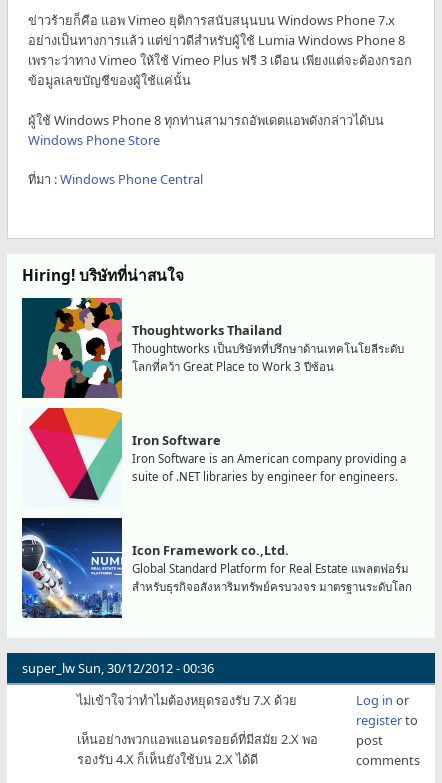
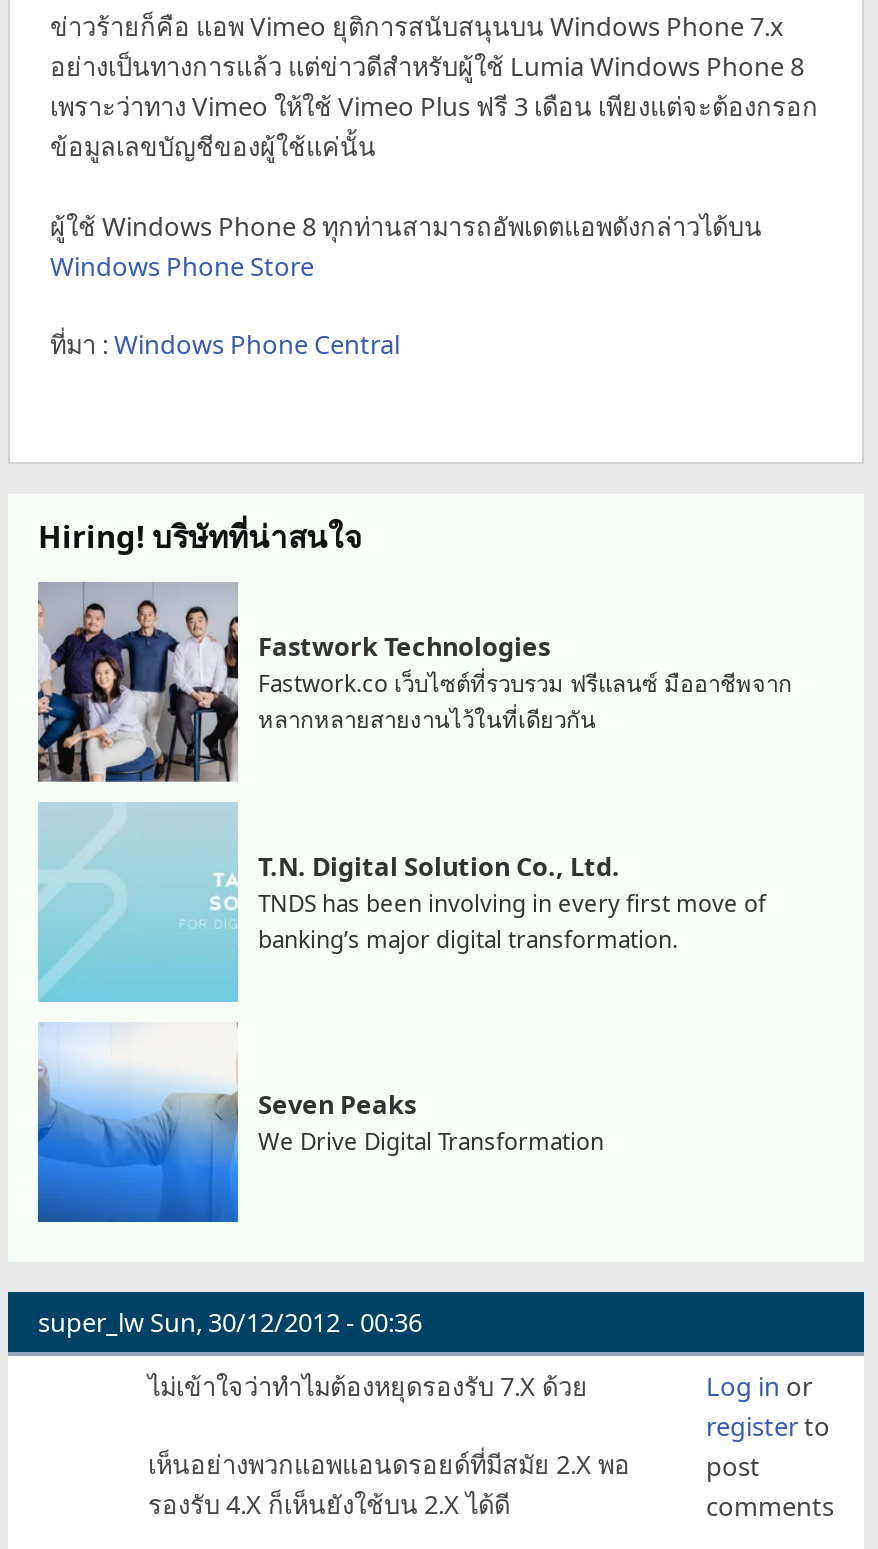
[21,297,404,399] [image] | Thoughtworks Thailand | Thoughtworks เป็นบริษัทที่ปรึกษาด้านเทคโนโยลีระดับ | โลกที่คว้า Great Place to Work 3 ปีซ้อน -> [36,582,792,784] [image] | Fastwork Technologies | Fastwork.co เว็บไซต์ที่รวบรวม ฟรีแลนซ์ มืออาชีพจาก | หลากหลายสายงานไว้ในที่เดียวกัน
[22,407,406,508] [image] | Iron Software | Iron Software is an American company providing a | suite of .NET libraries by engineer for engineers. -> [36,802,766,1004] [image] | T.N. Digital Solution Co., Ltd. | TNDS has been involving in every first move of | banking’s major digital transformation.
[21,517,412,619] [image] | Icon Framework co.,Ltd. | Global Standard Platform for Real Estate แพลตฟอร์ม | สำหรับธุรกิจอสังหาริมทรัพย์ครบวงจร มาตรฐานระดับโลก -> [36,1022,604,1224] [image] | Seven Peaks | We Drive Digital Transformation

